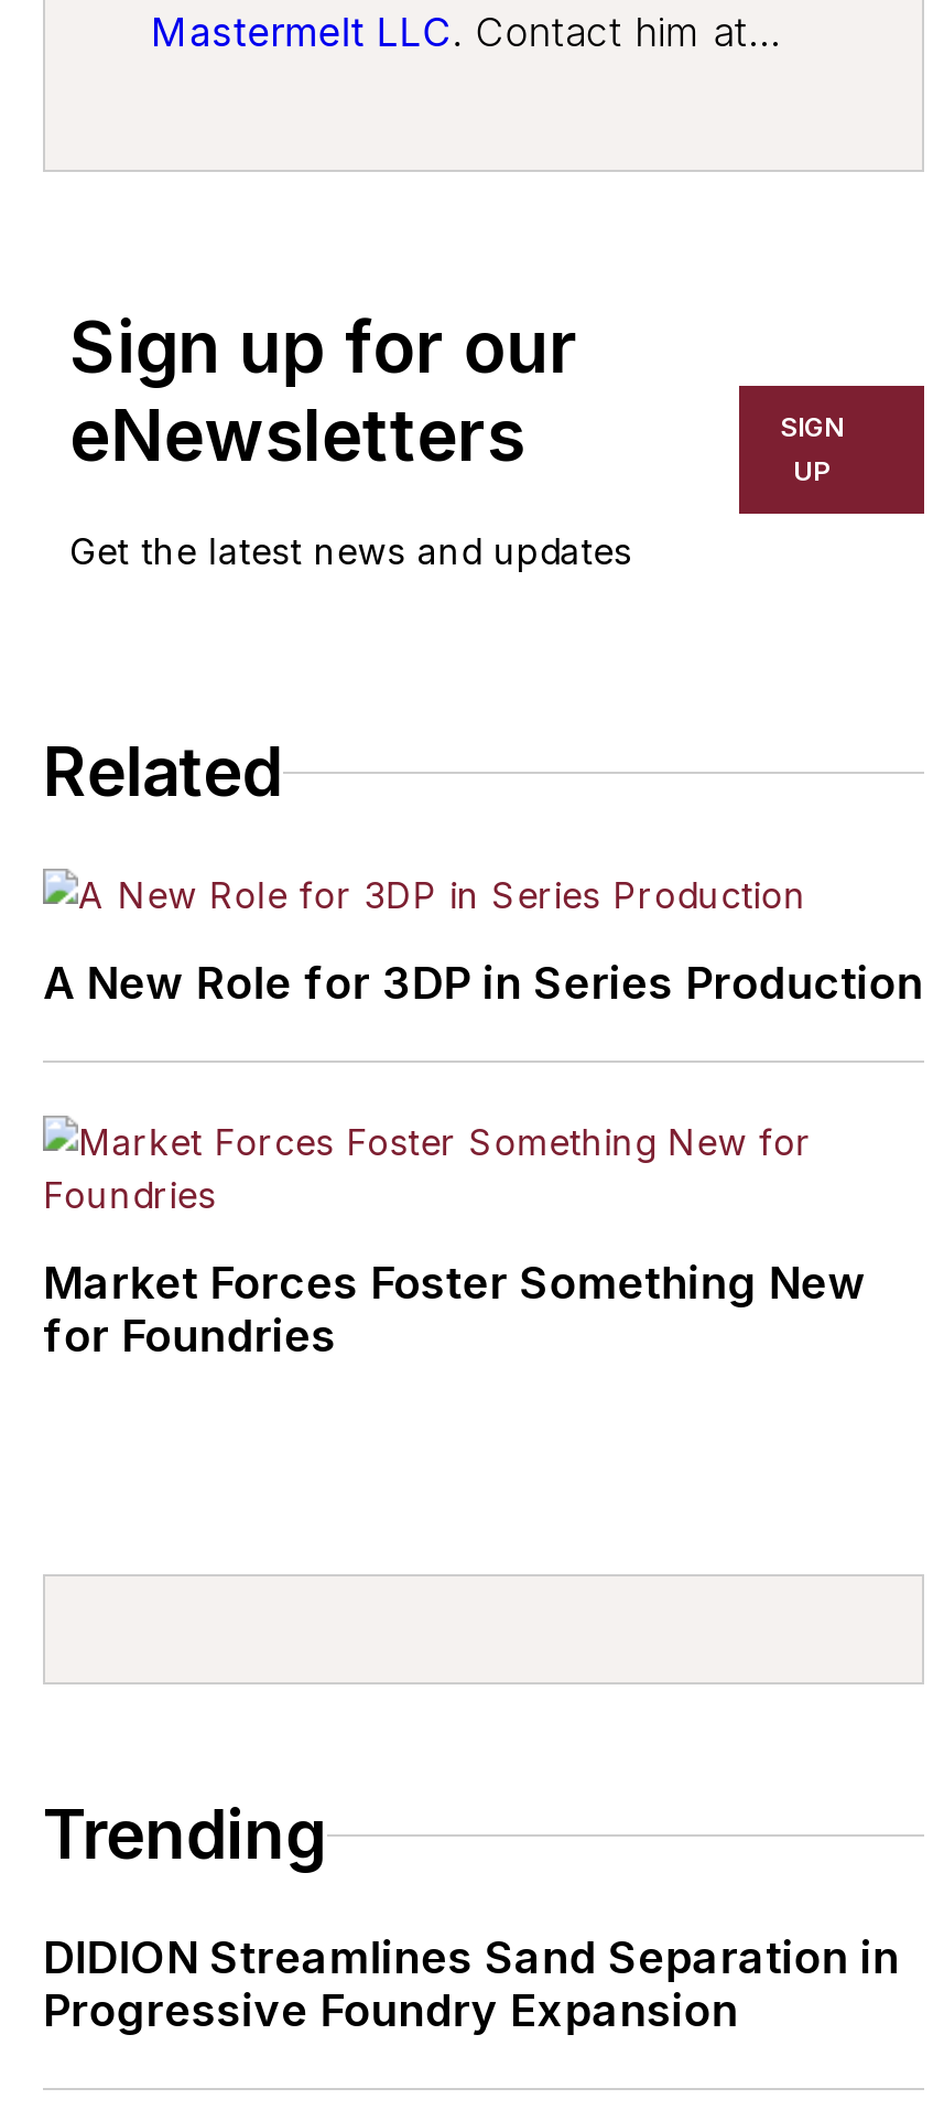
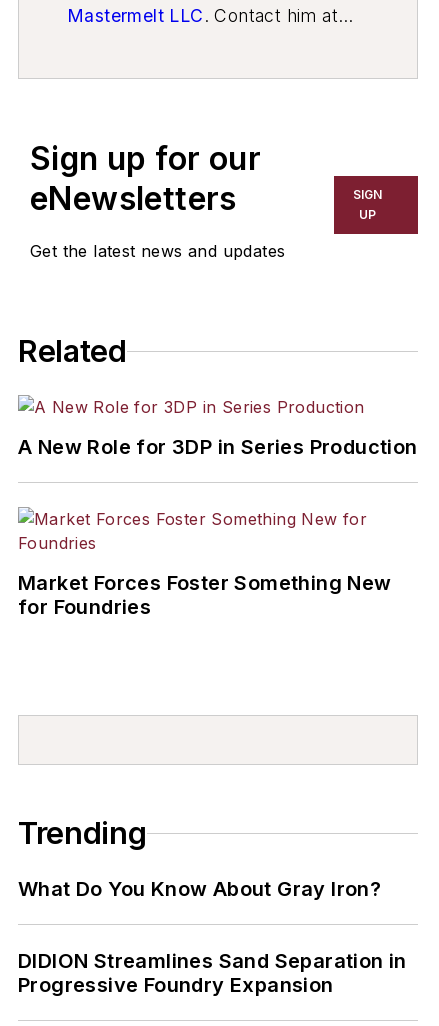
none -> [18,877,381,901] What Do You Know About Gray Iron?

